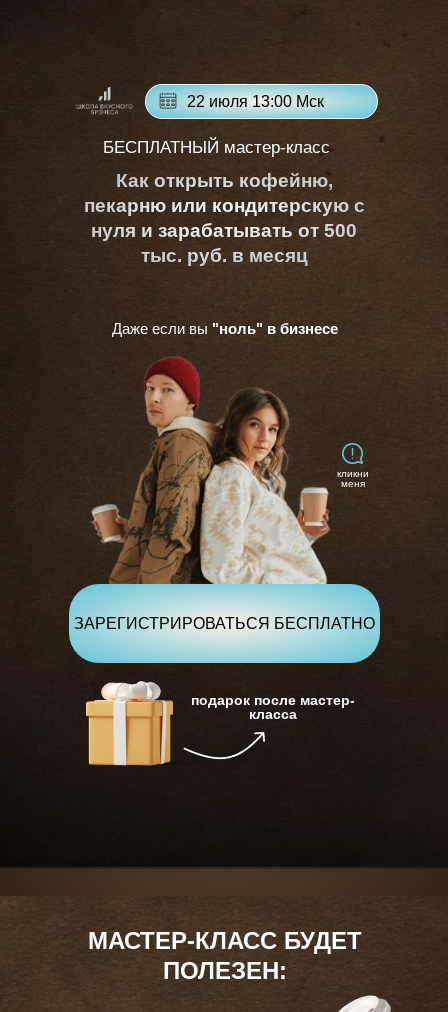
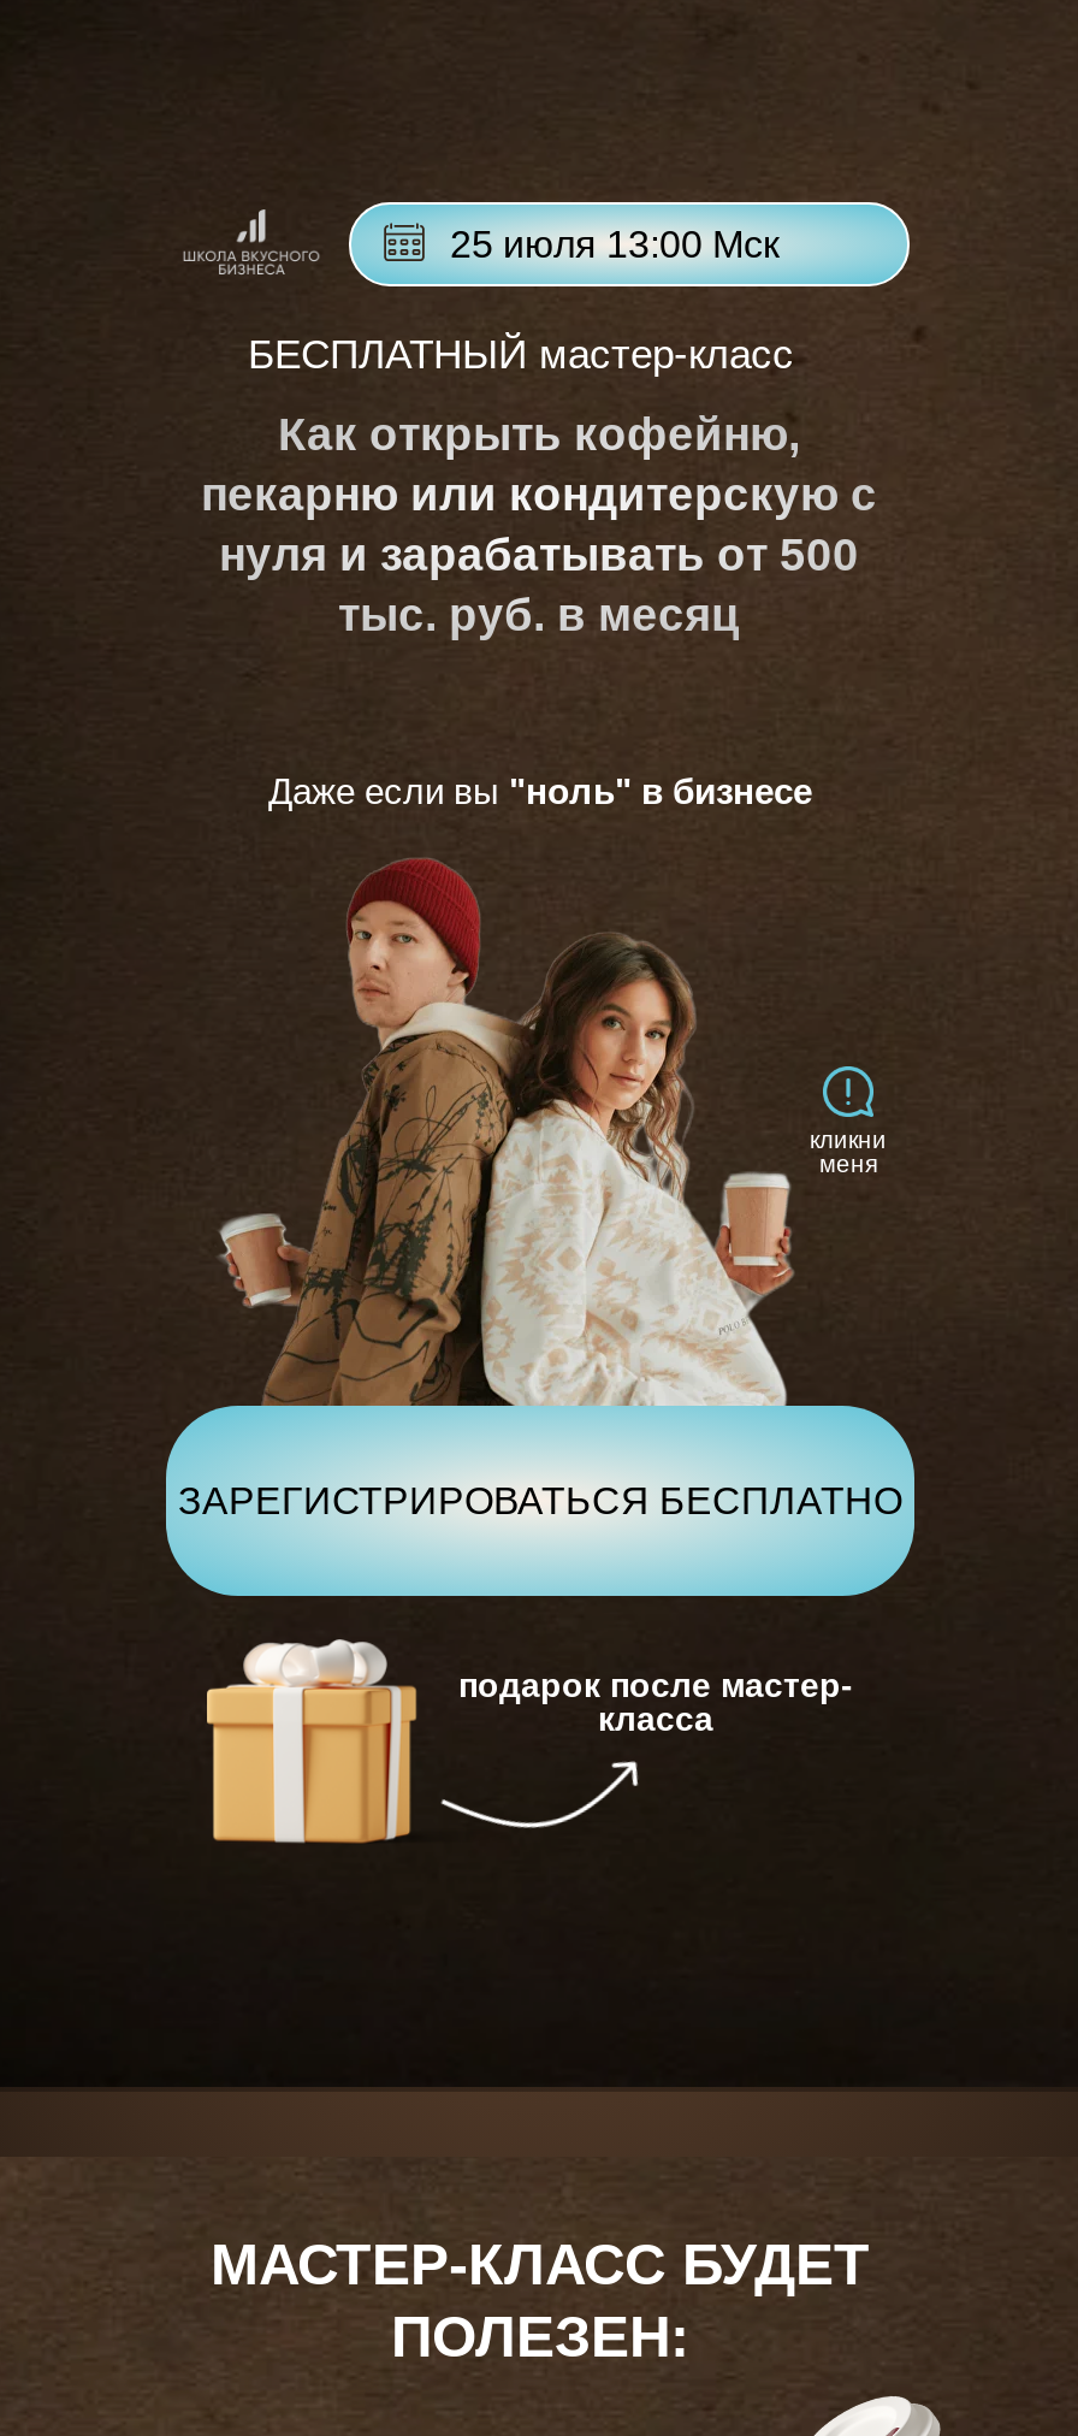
[187,93,324,110] 22 июля 13:00 Мск -> [450,224,780,265] 25 июля 13:00 Мск

